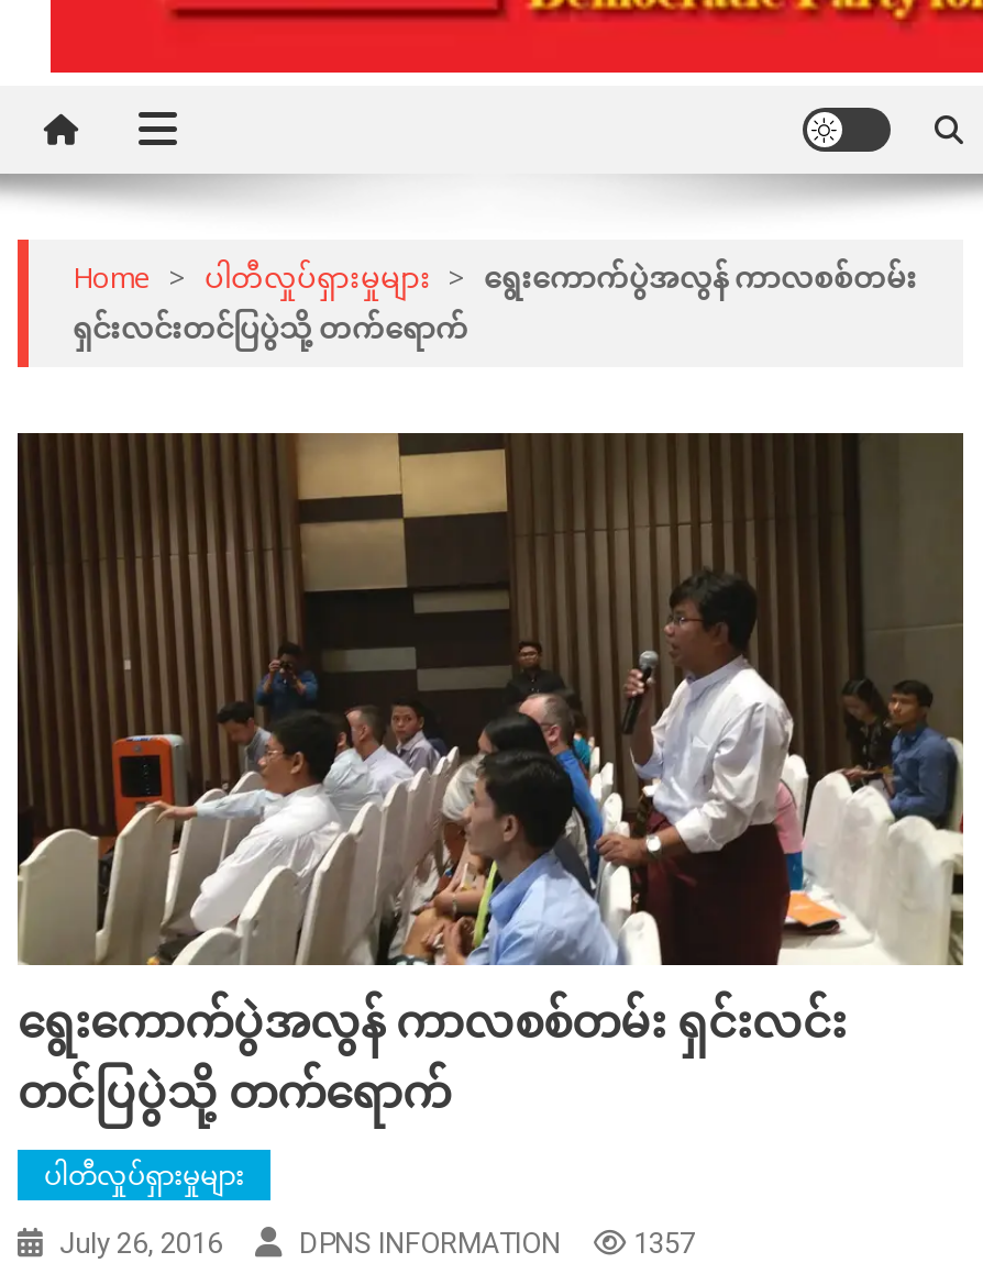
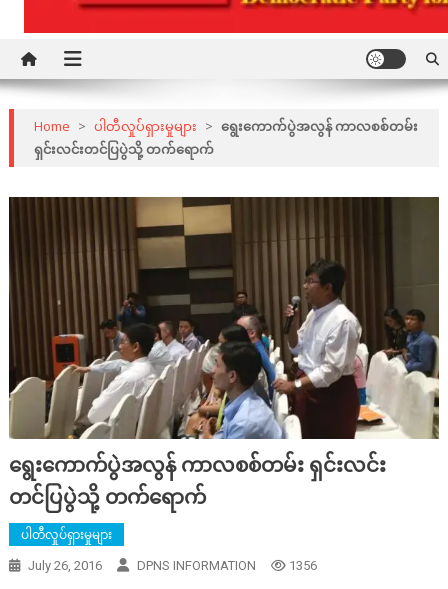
[633,1227,695,1260] 1357 -> [289,558,317,573] 1356

